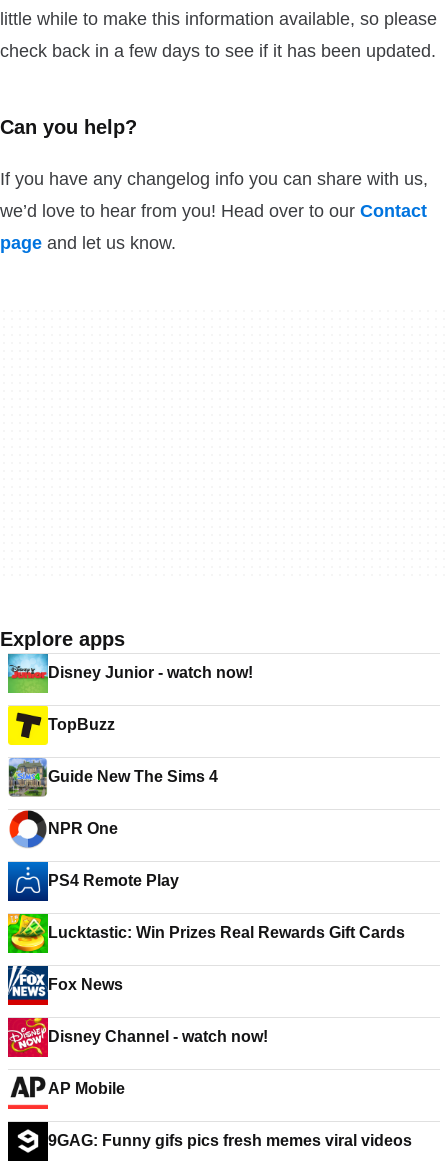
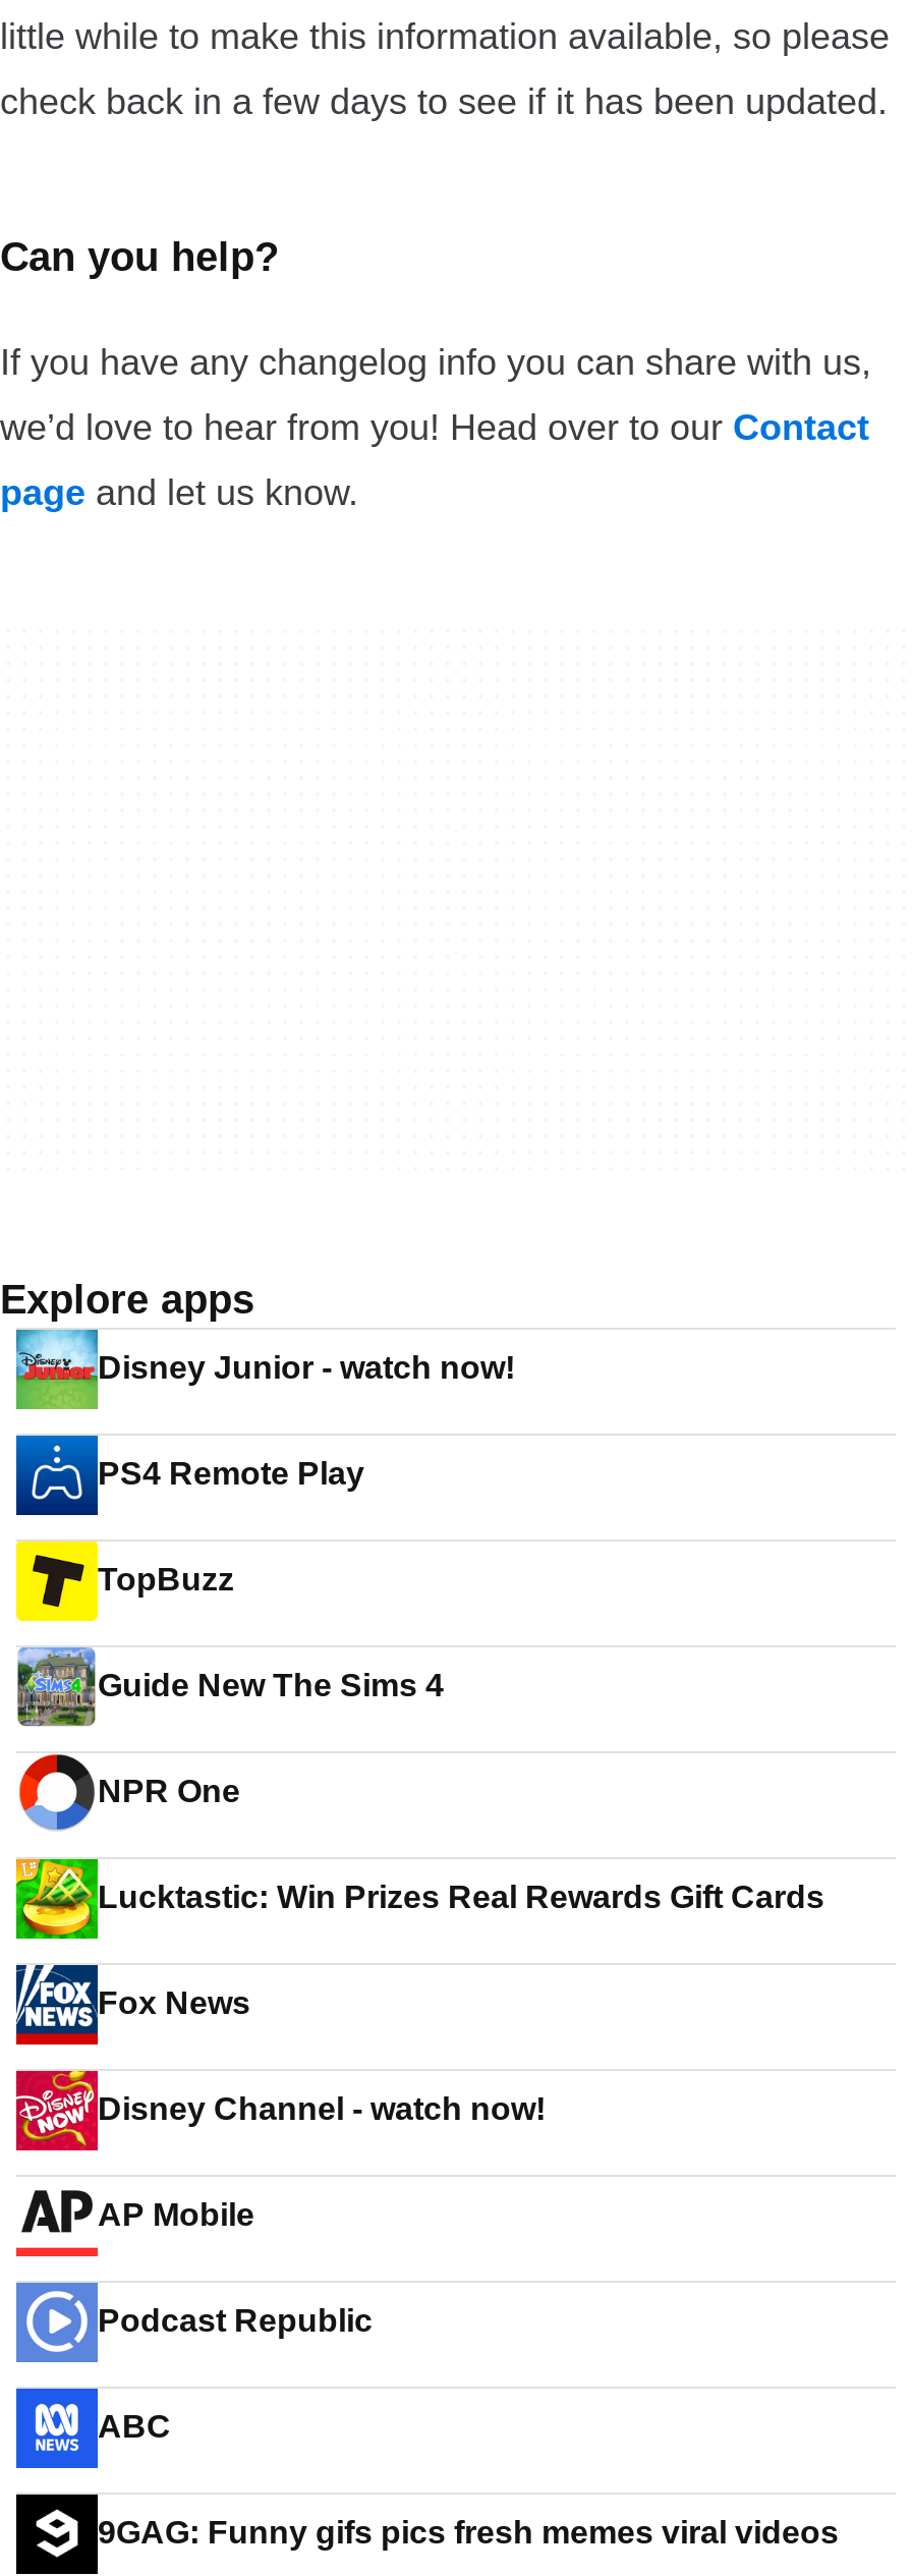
moved [7,861,179,902] -> [14,1436,364,1517]: [image] | PS4 Remote Play
none -> [14,2281,373,2444] [image] | Podcast Republic | ABC
none -> [14,2387,100,2470] [image]

